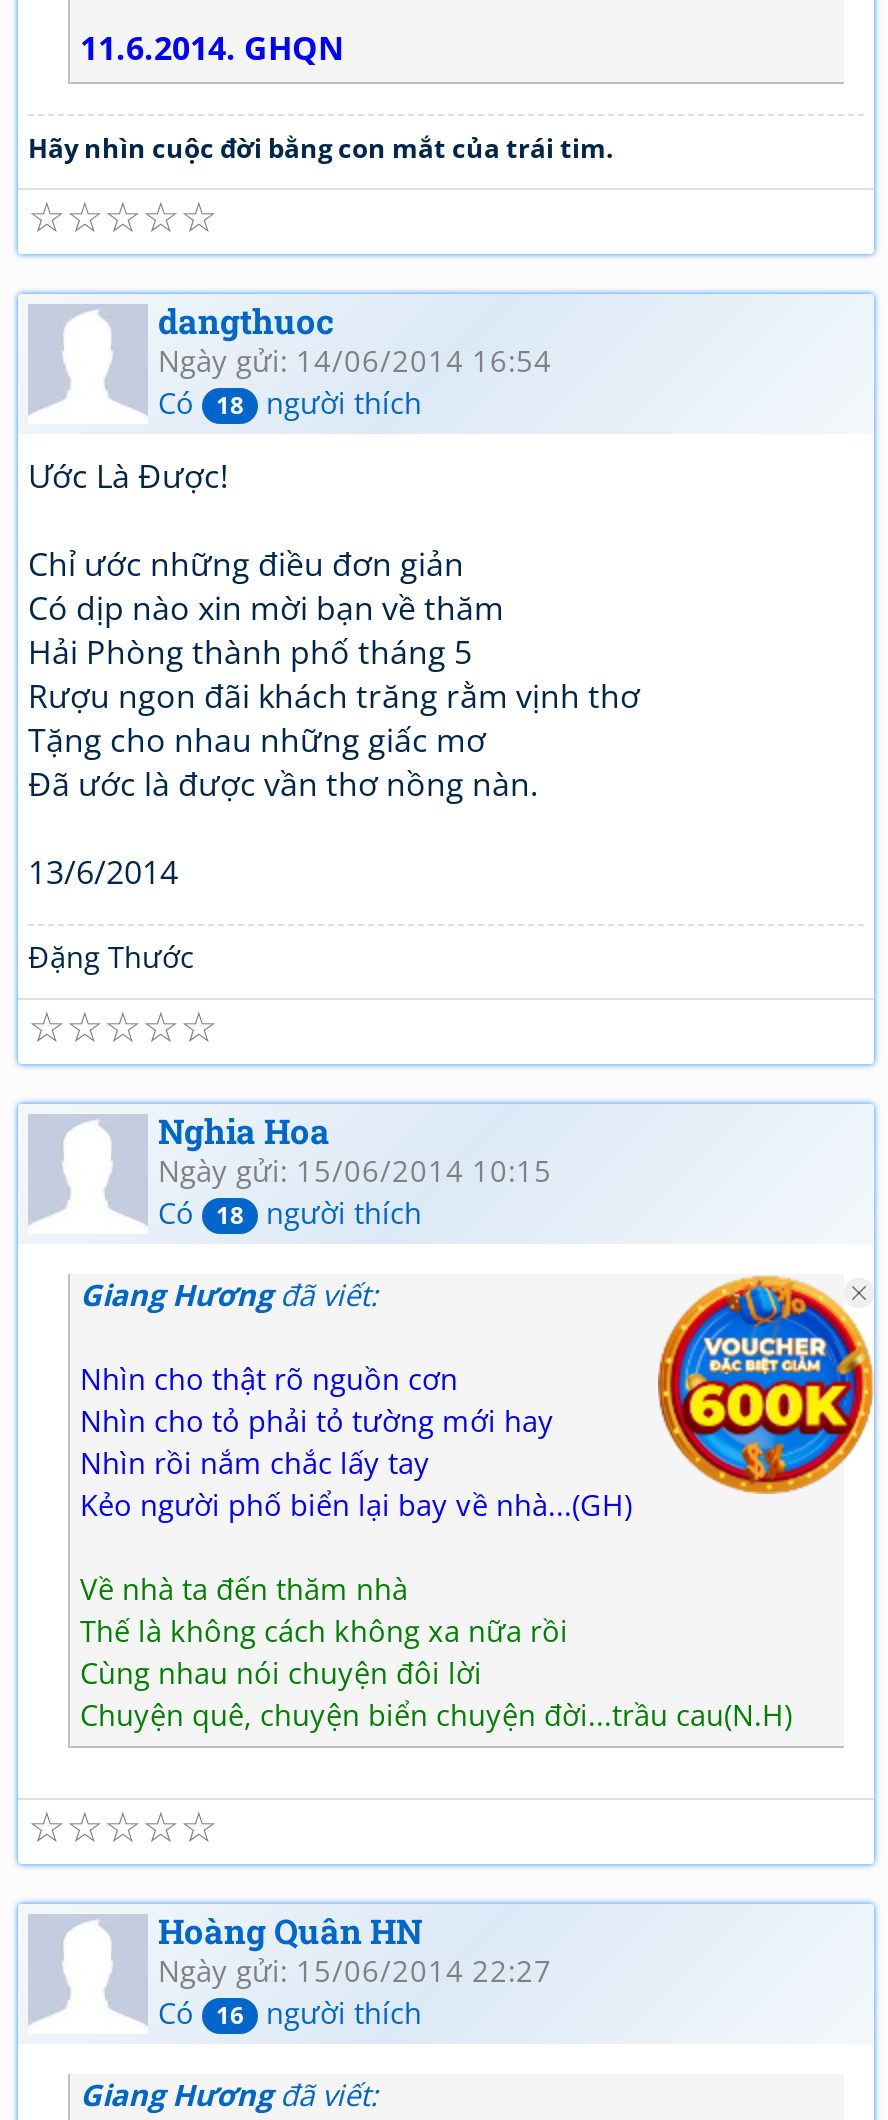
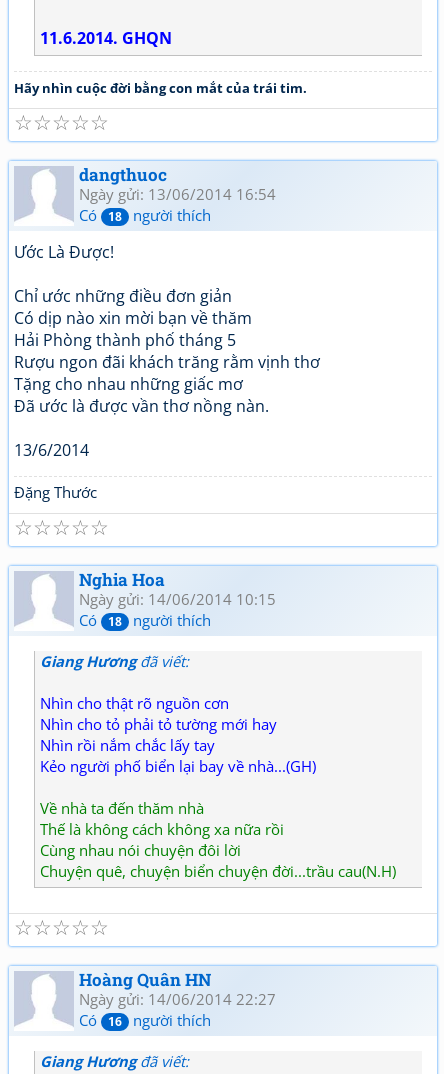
[158,340,552,380] Ngày gửi: 14/06/2014 16:54 -> [79,184,276,204] Ngày gửi: 13/06/2014 16:54
[158,1150,552,1190] Ngày gửi: 15/06/2014 10:15 -> [79,589,276,609] Ngày gửi: 14/06/2014 10:15
[656,1274,876,1496] [image] -> none
[158,1950,552,1990] Ngày gửi: 15/06/2014 22:27 -> [79,989,276,1009] Ngày gửi: 14/06/2014 22:27

